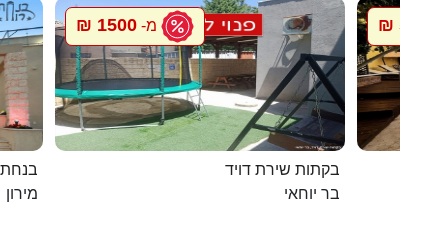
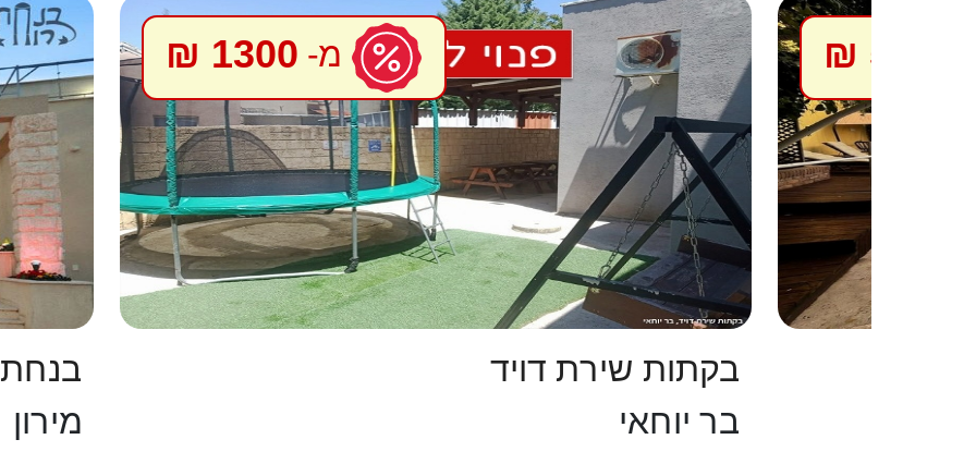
[97,15,161,35] מ- 1500 ₪ -> [211,32,351,76] מ- 1300 ₪

